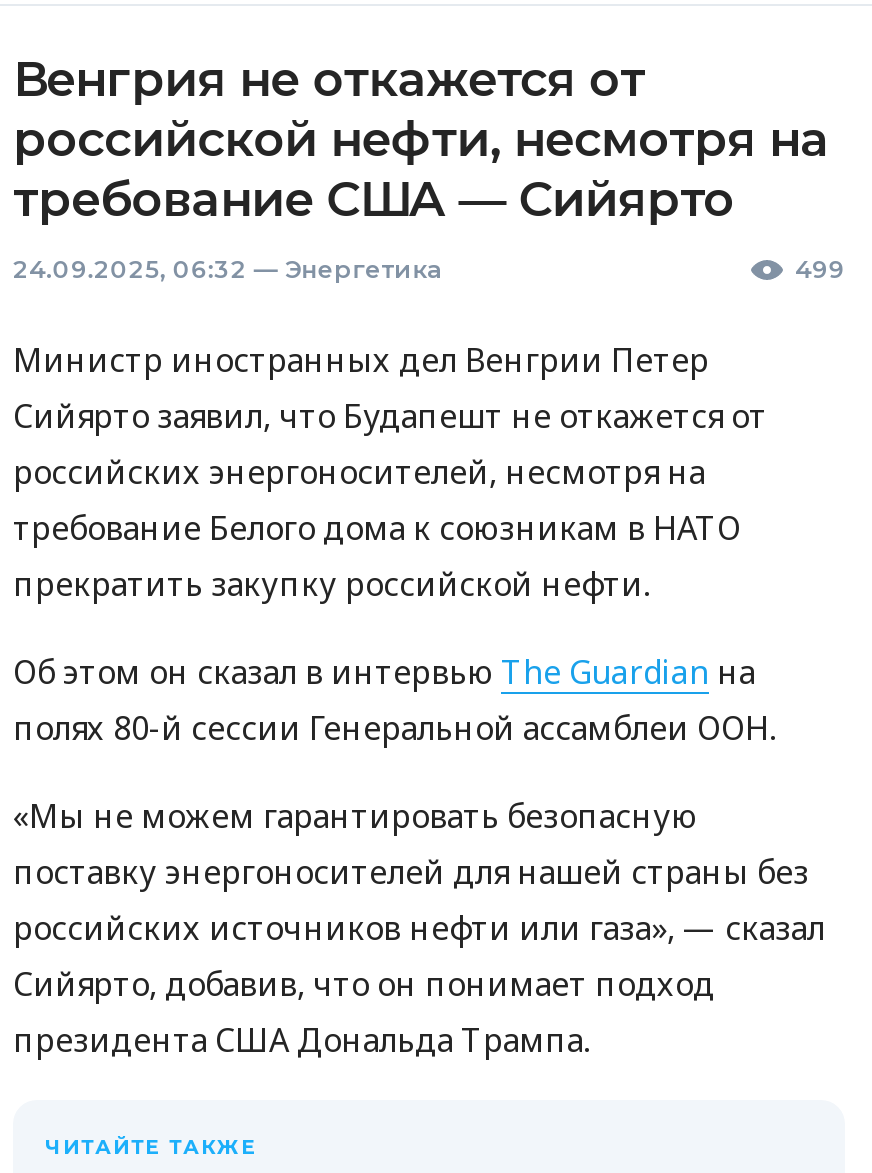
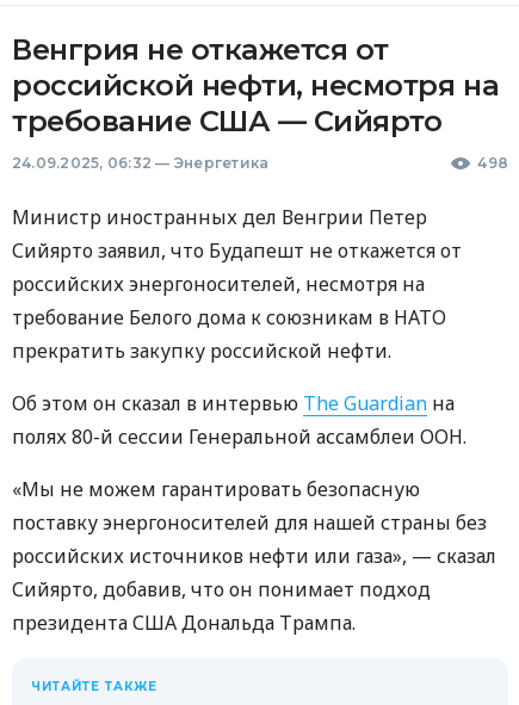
[796,254,845,284] 499 -> [478,154,508,172] 498

